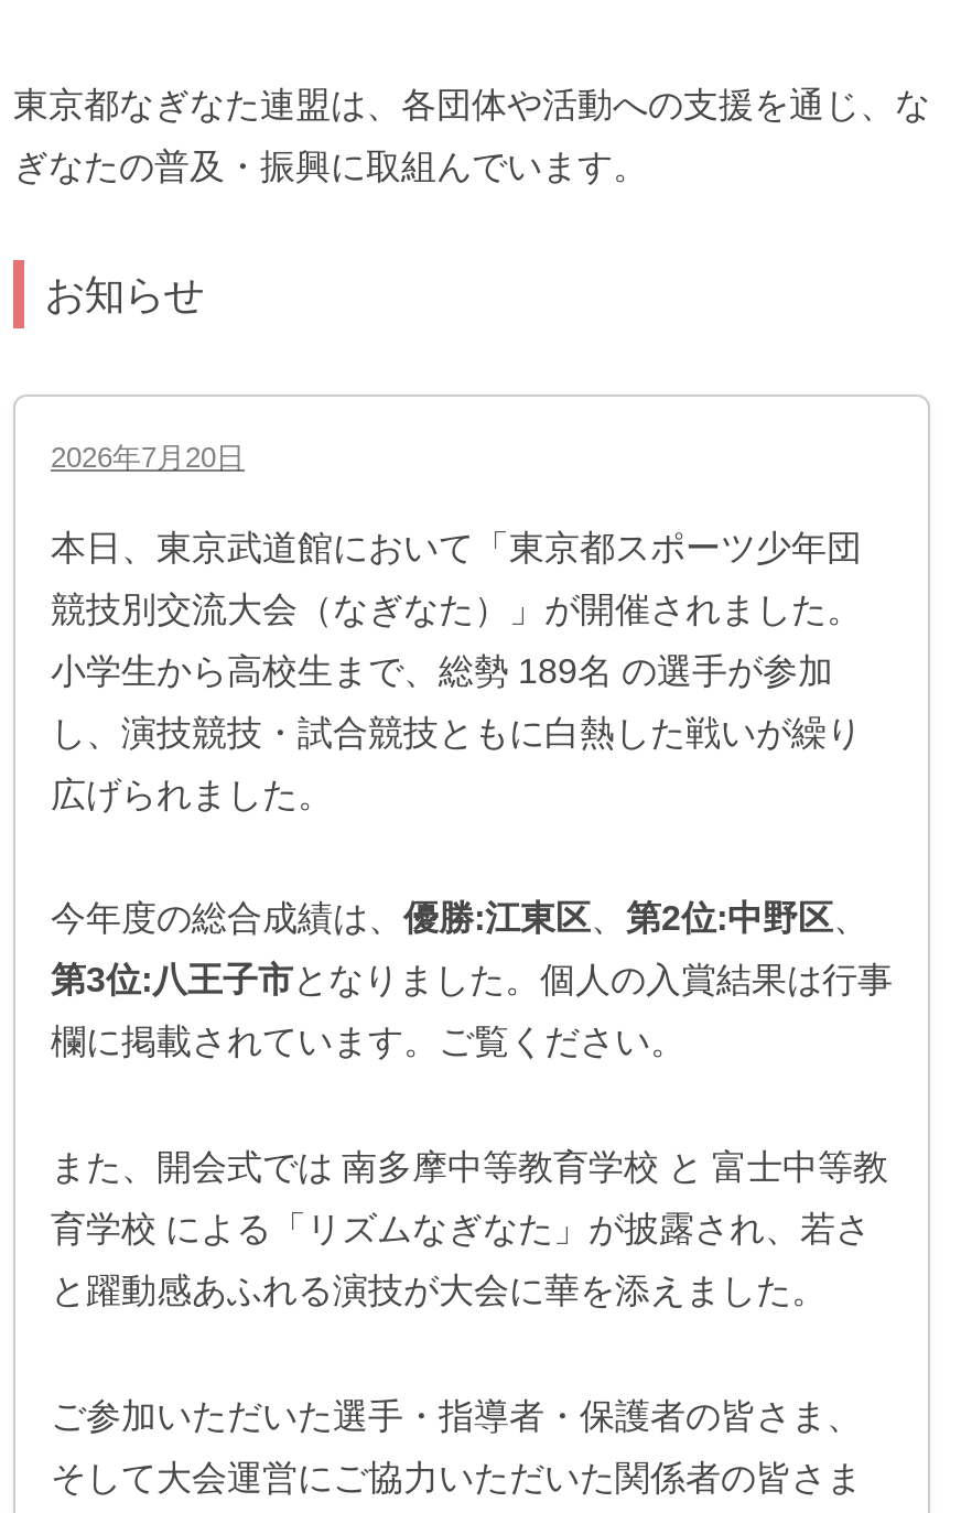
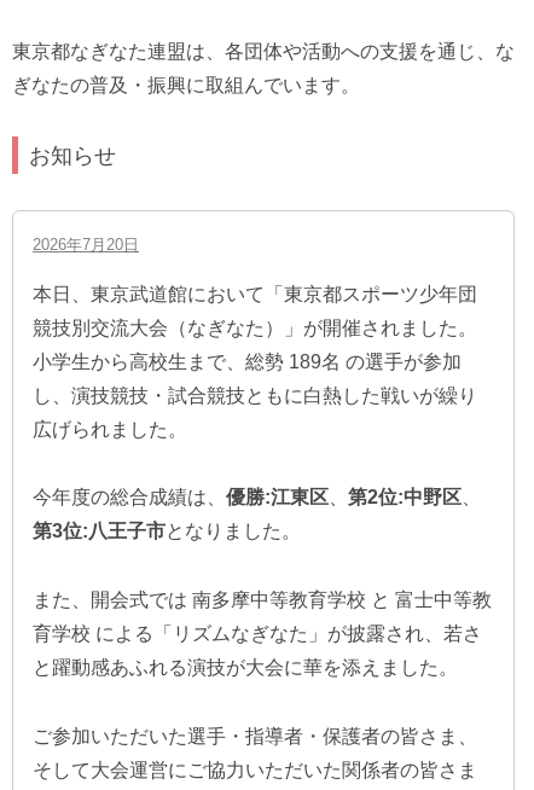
[51,962,893,1061] 第3位:八王子市となりました。個人の入賞結果は行事 | 欄に掲載されています。ご覧ください。 -> [33,521,301,542] 第3位:八王子市となりました。

